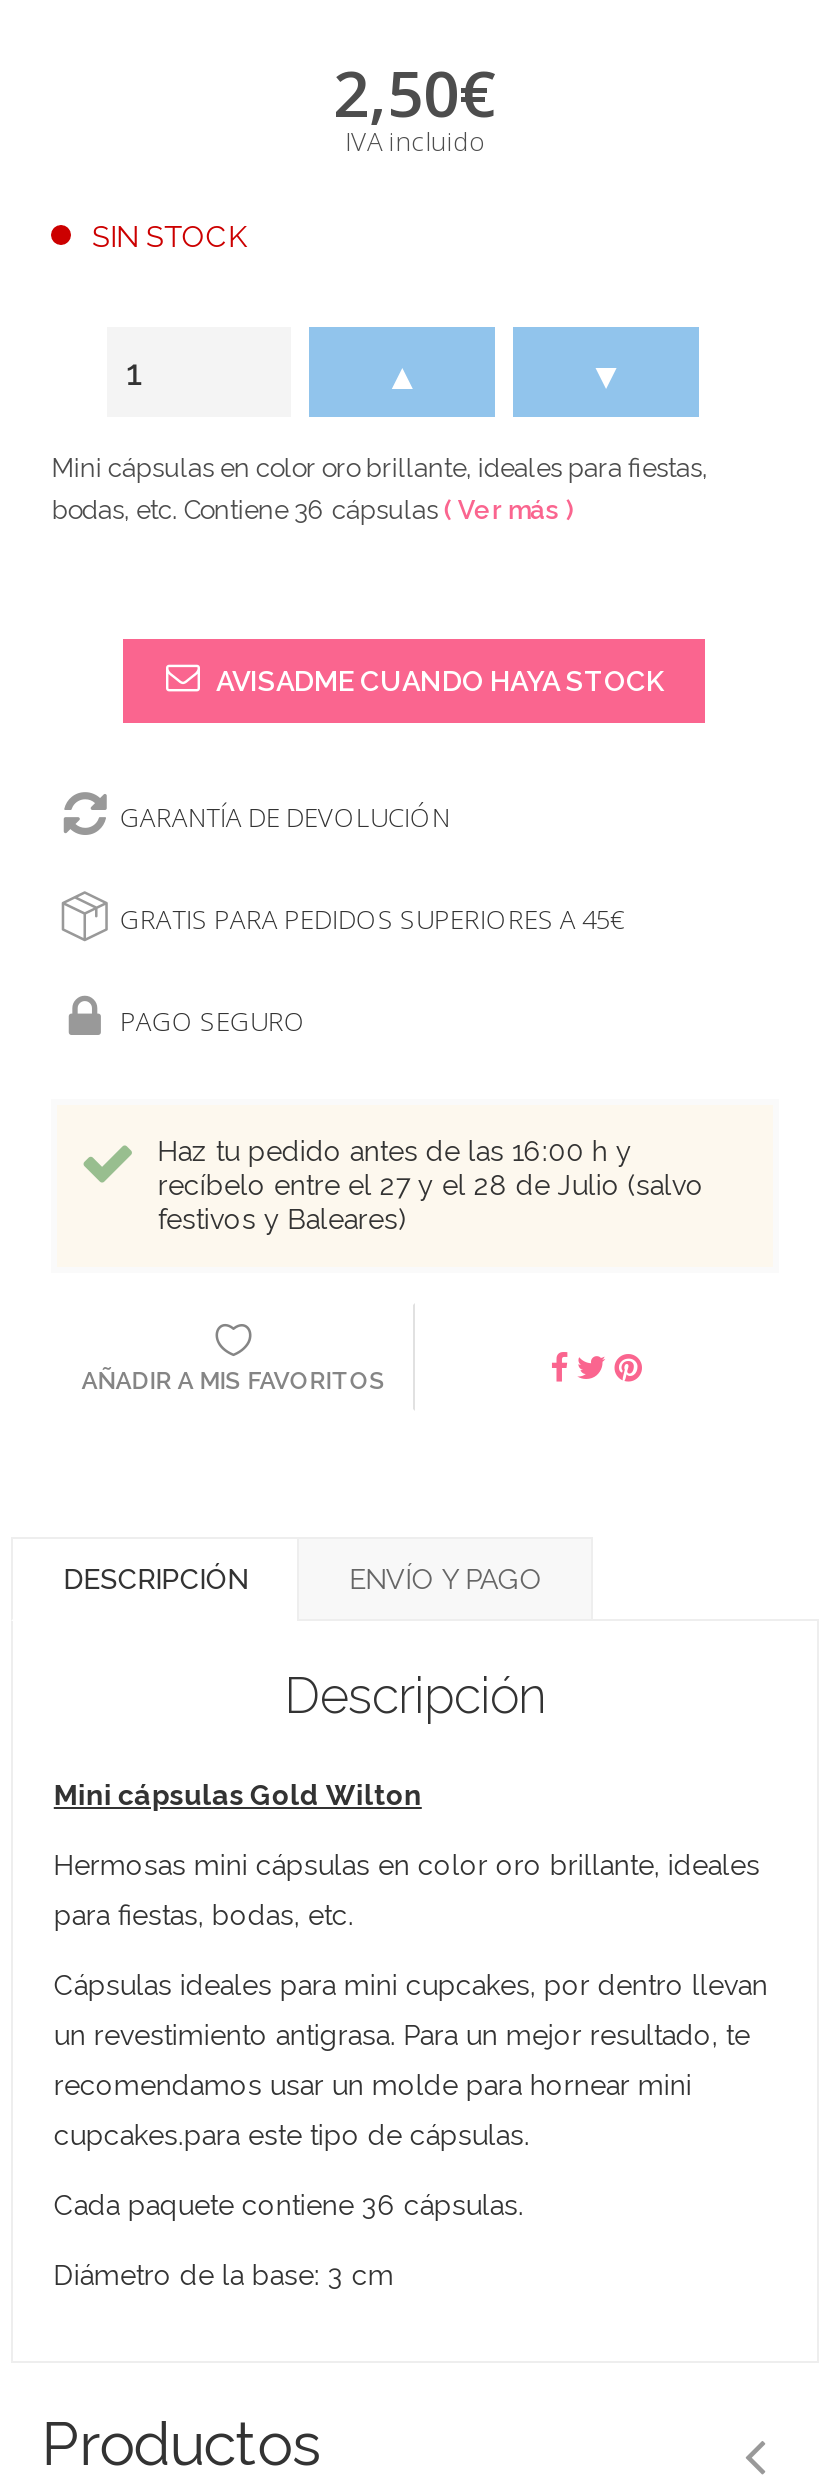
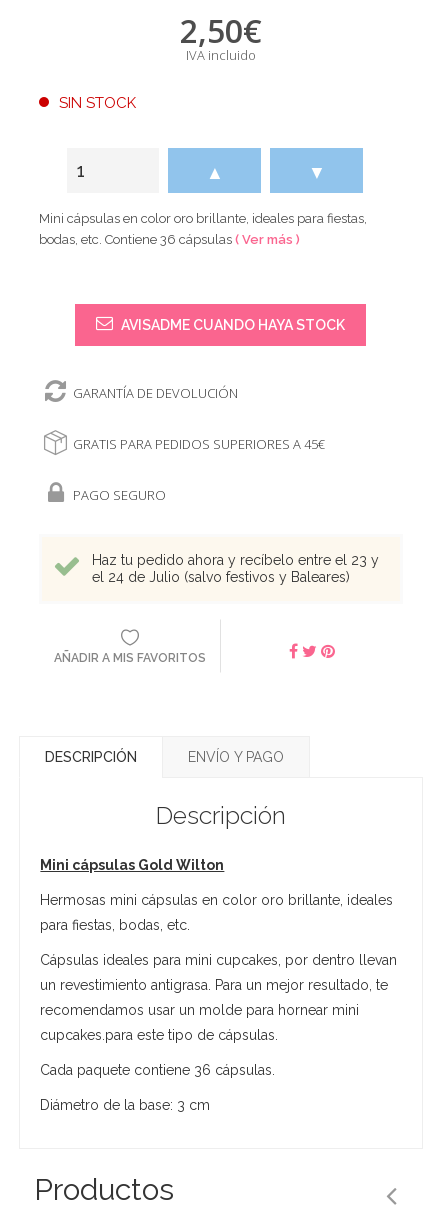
[158,1135,704,1235] Haz tu pedido antes de las 16:00 h y | recíbelo entre el 27 y el 28 de Julio (salvo | festivos y Baleares) -> [92,552,379,585] Haz tu pedido ahora y recíbelo entre el 23 y | el 24 de Julio (salvo festivos y Baleares)

